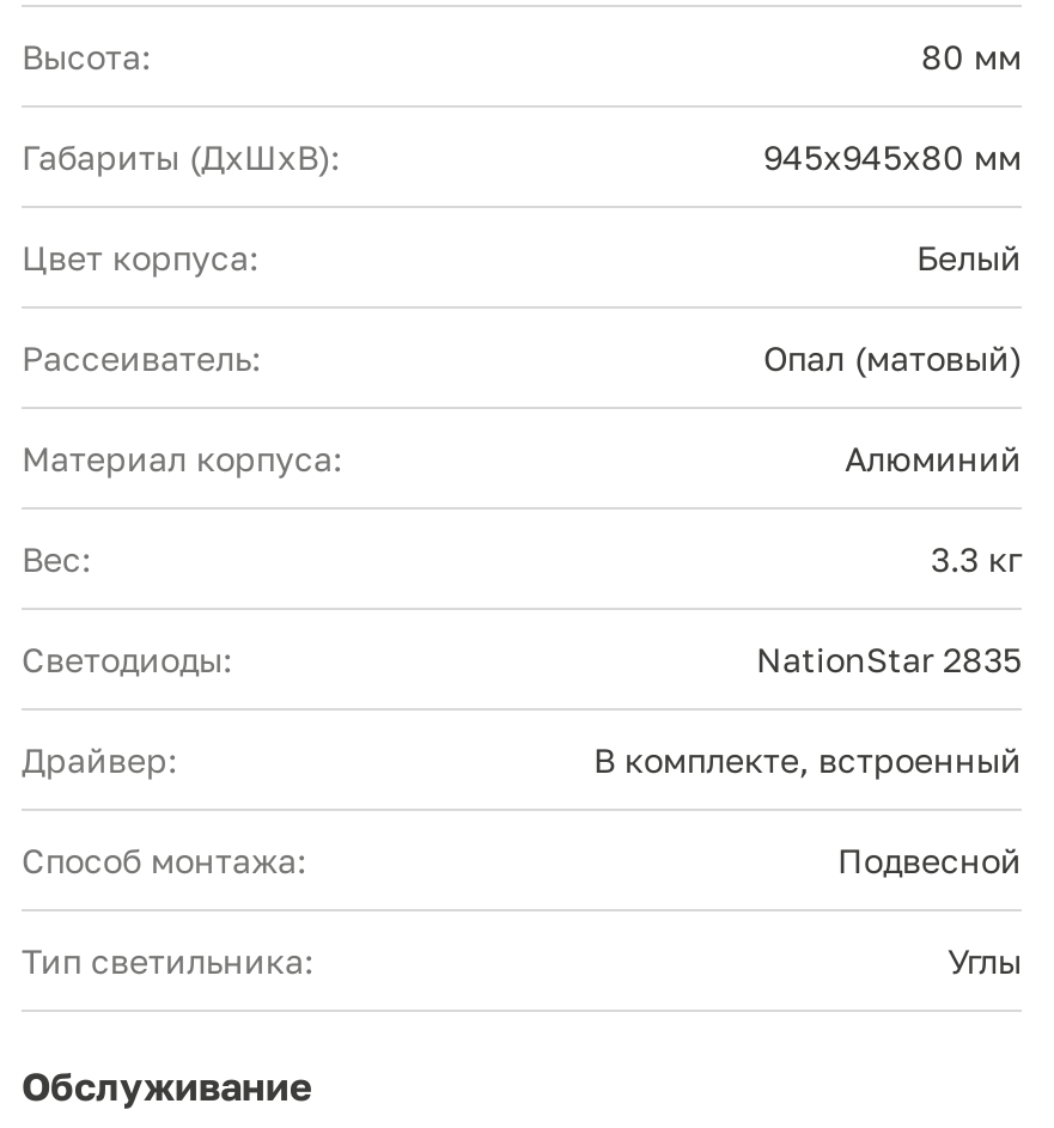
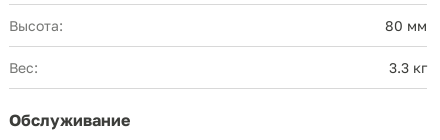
[22,136,1022,478] Габариты (ДхШхВ): | 945х945х80 мм | Цвет корпуса: | Белый | Рассеиватель: | Опал (матовый) | Материал корпуса: | Алюминий -> none
[22,639,1022,981] Светодиоды: | NationStar 2835 | Драйвер: | В комплекте, встроенный | Способ монтажа: | Подвесной | Тип светильника: | Углы -> none

